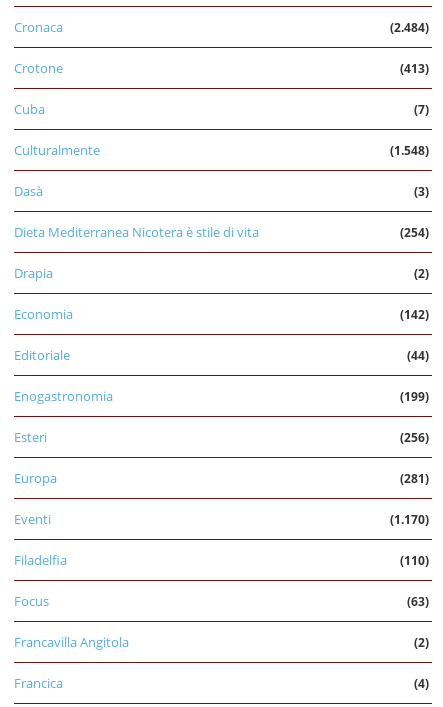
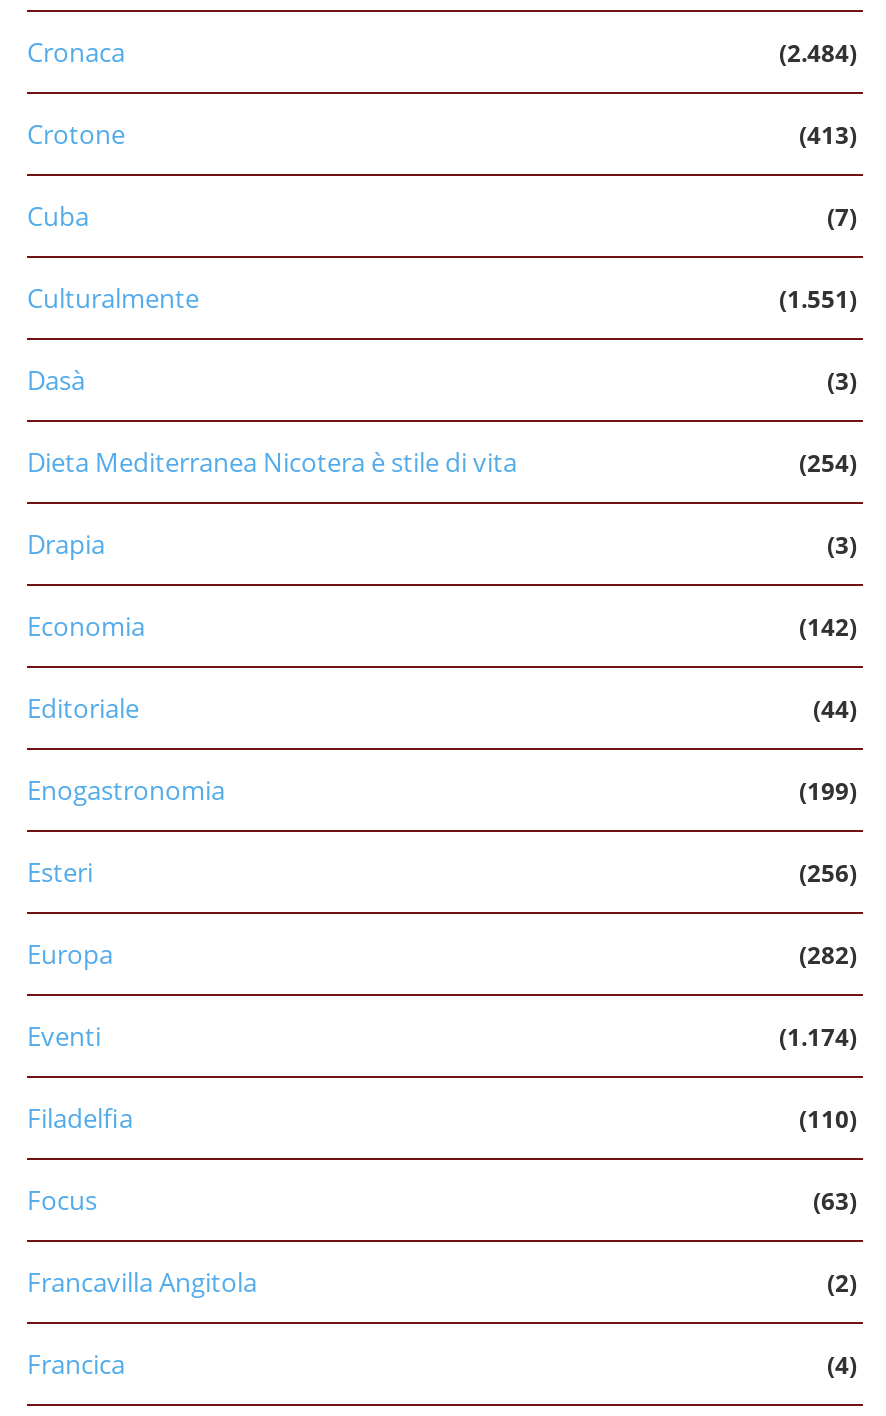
[390,142,429,159] (1.548) -> [779,282,857,316] (1.551)
[414,265,429,282] (2) -> [827,528,857,562] (3)
[400,470,429,487] (281) -> [799,938,857,972] (282)
[390,511,429,528] (1.170) -> [779,1020,857,1054] (1.174)

